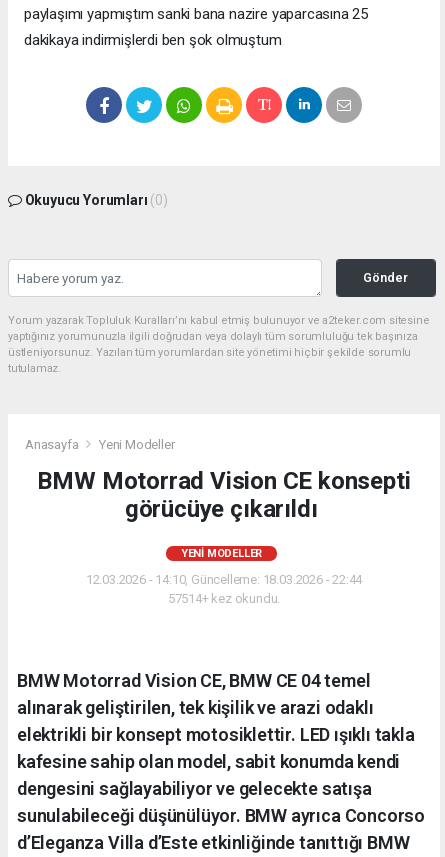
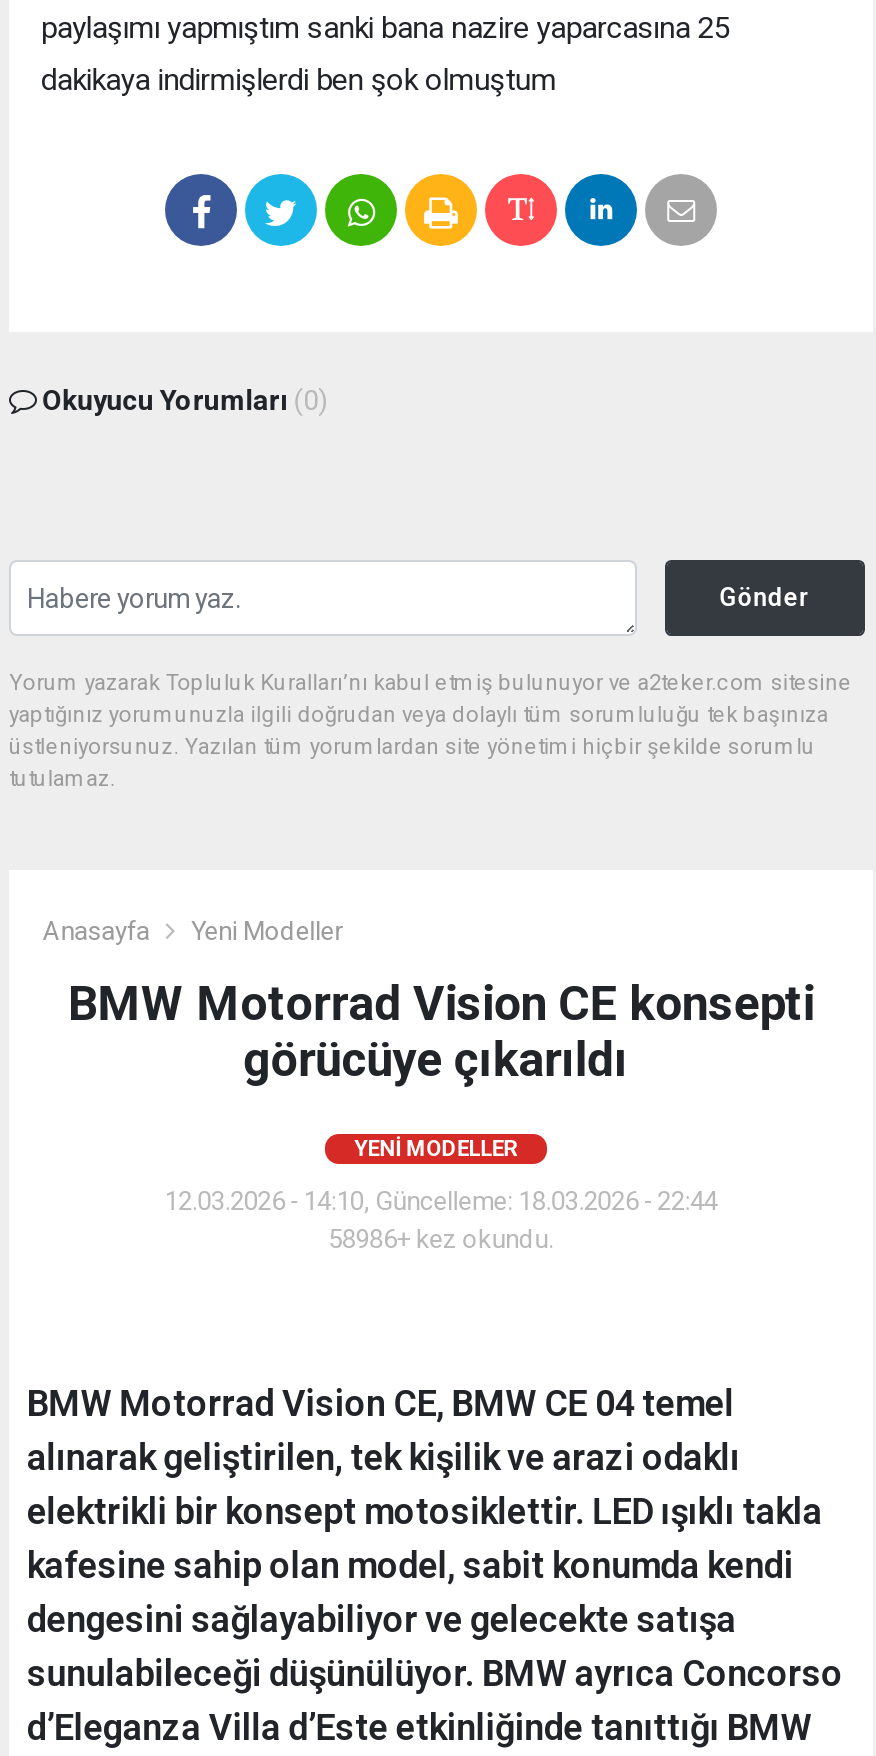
[168,591,280,606] 57514+ kez okundu. -> [328,1225,554,1255] 58986+ kez okundu.

